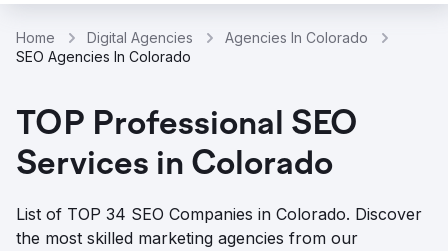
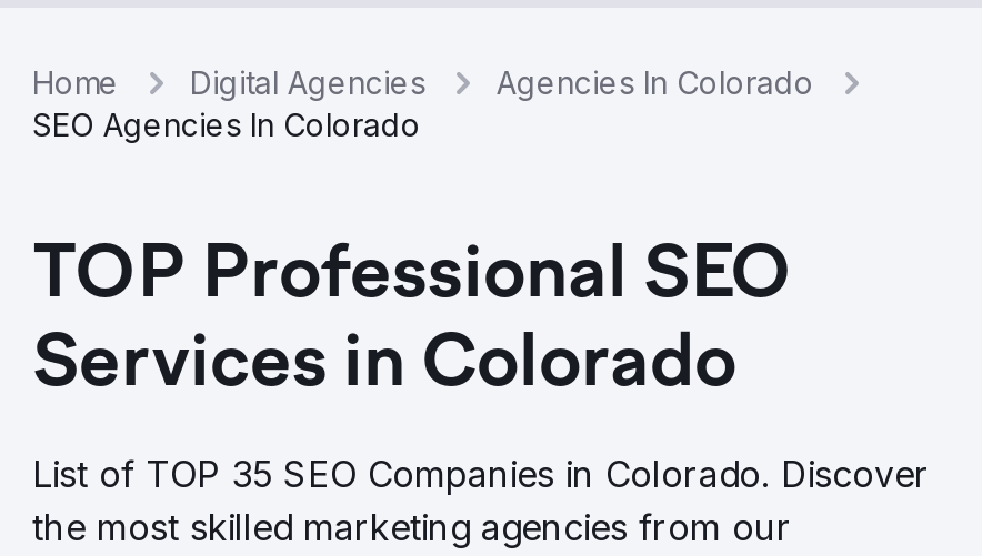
[16,204,422,224] List of TOP 34 SEO Companies in Colorado. Discover -> [32,452,930,496] List of TOP 35 SEO Companies in Colorado. Discover

